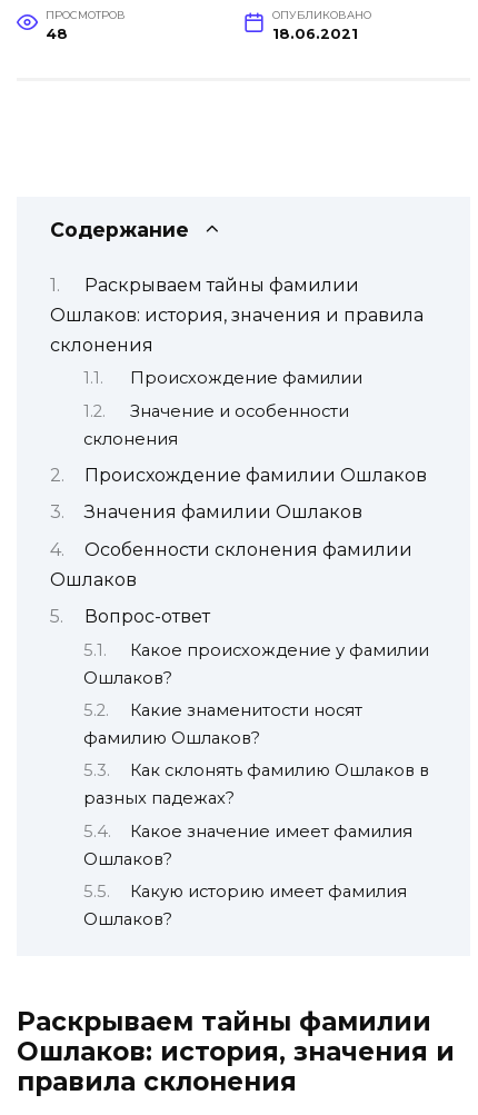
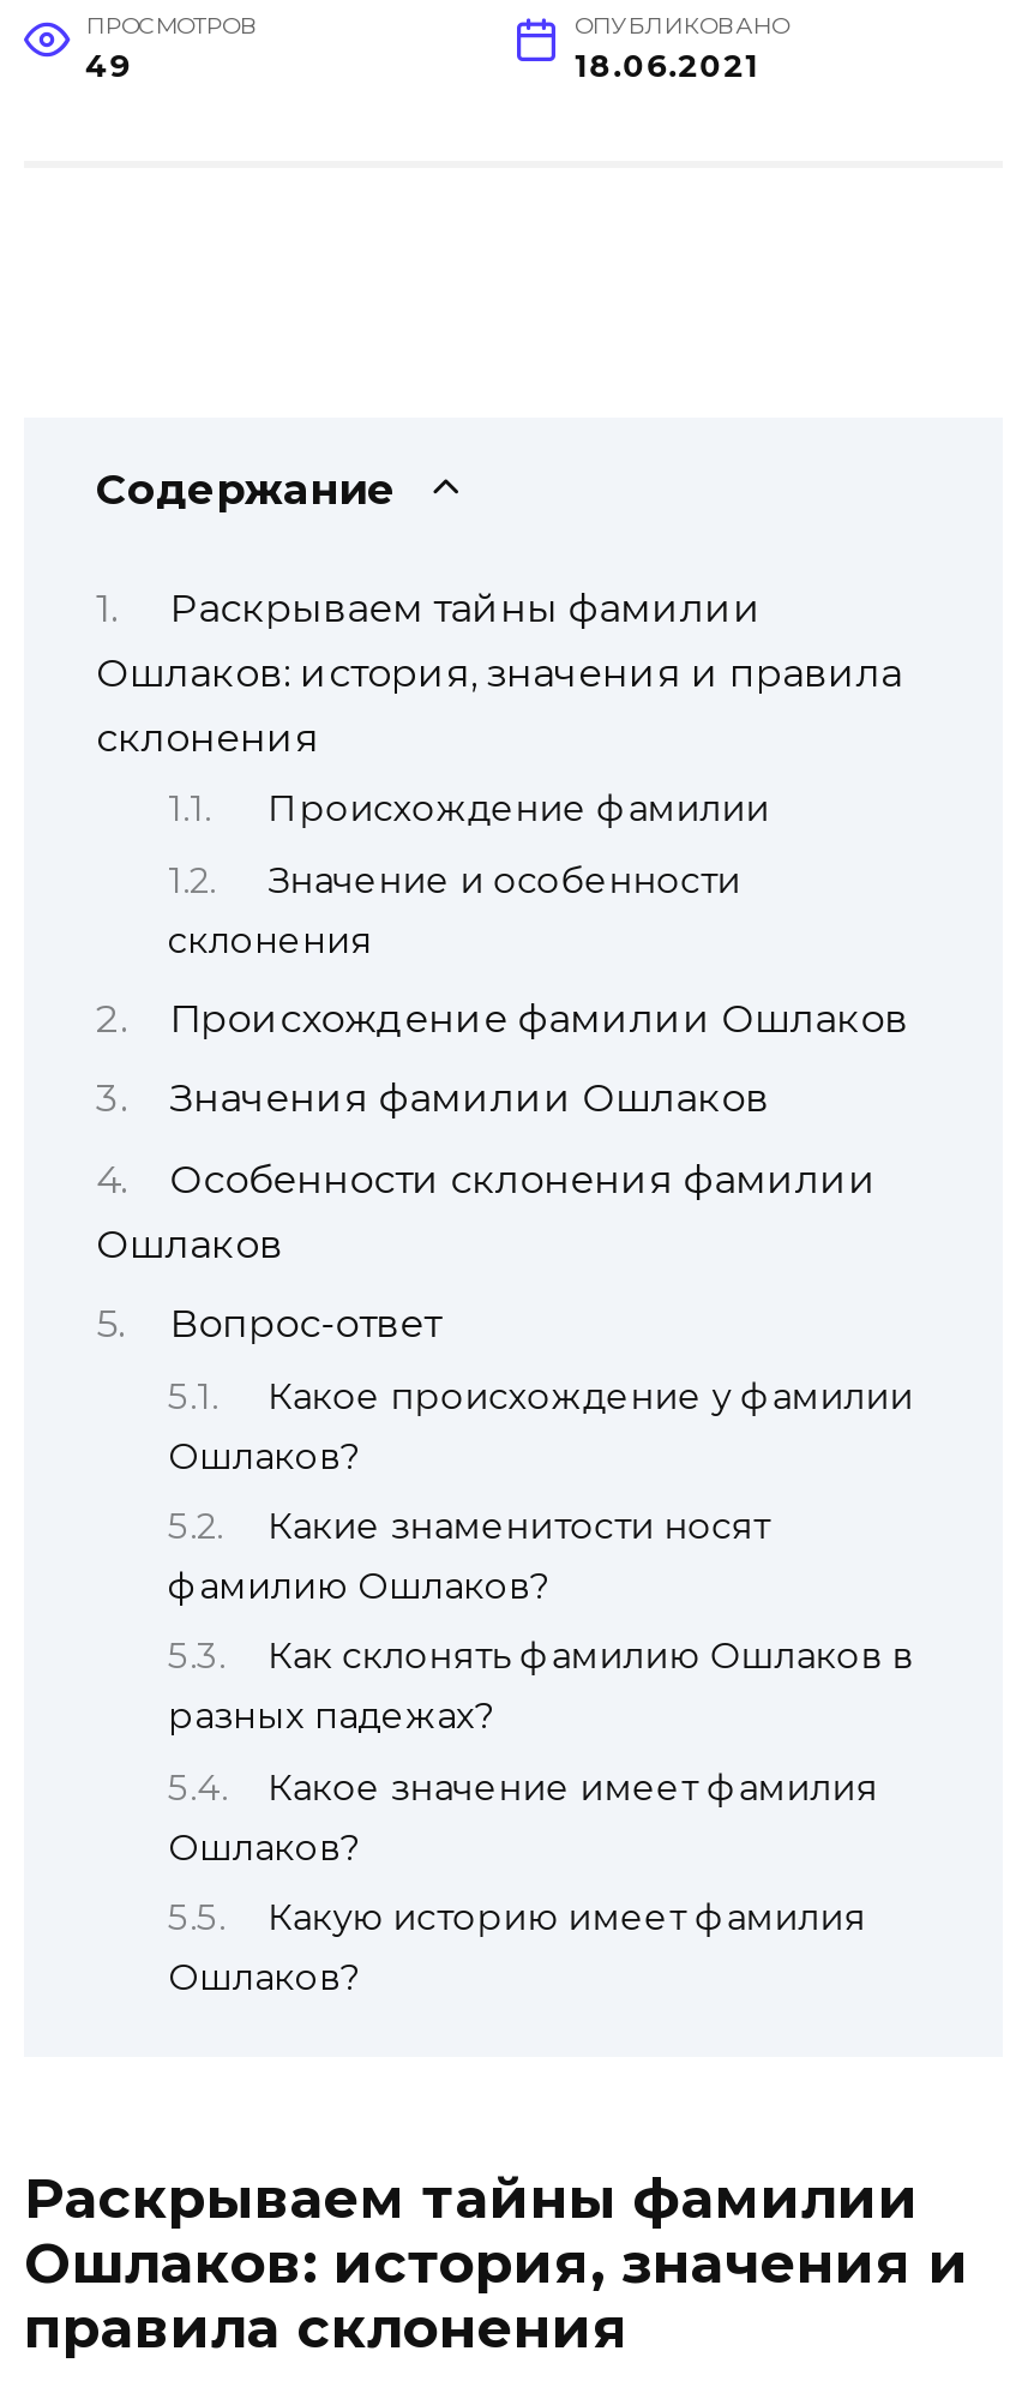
[45,26,67,43] 48 -> [85,49,131,85] 49

